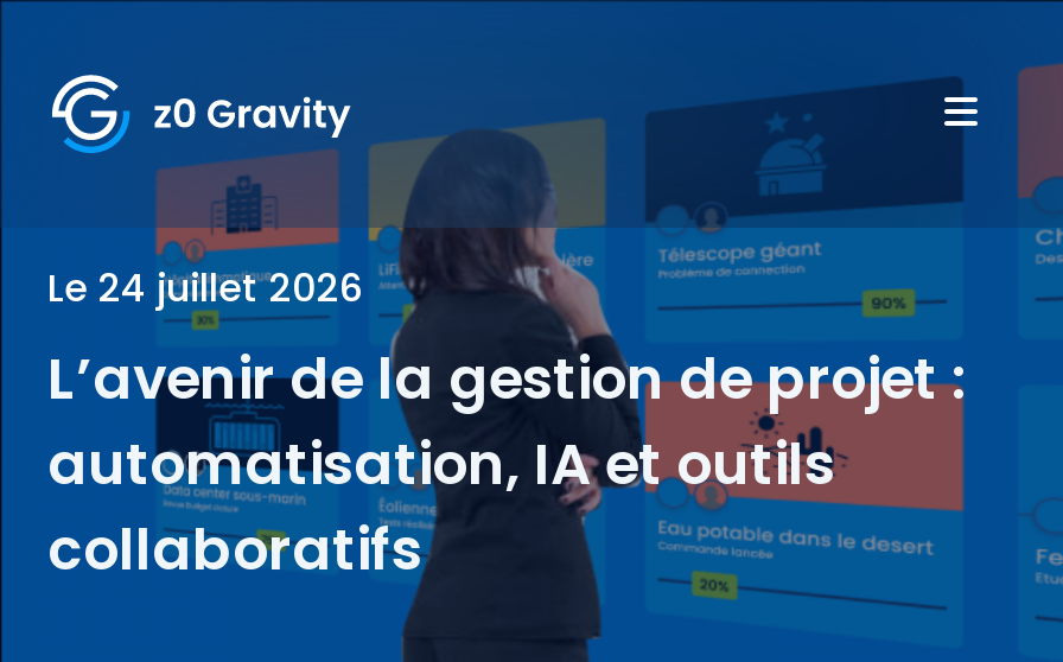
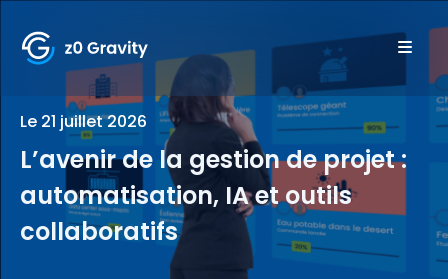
[47,261,363,316] Le 24 juillet 2026 -> [20,110,147,133] Le 21 juillet 2026

